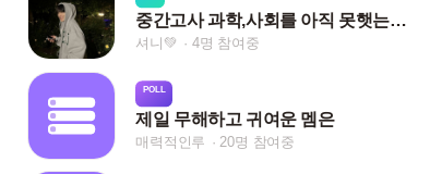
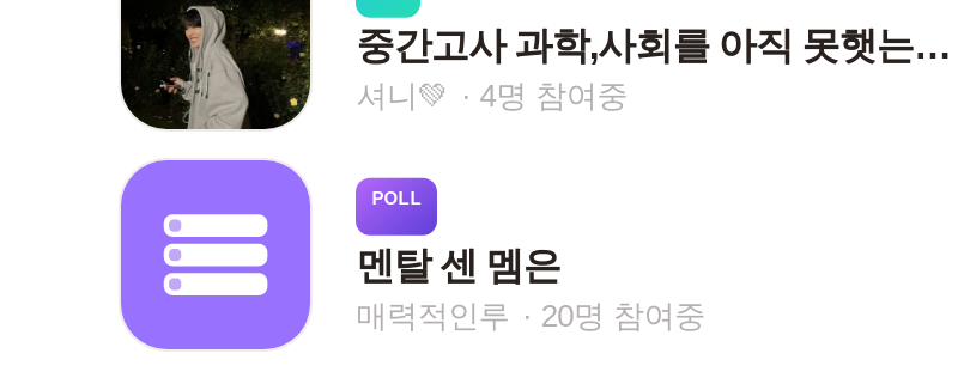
[136,111,335,129] 제일 무해하고 귀여운 멤은 -> [356,244,560,284] 멘탈 센 멤은

